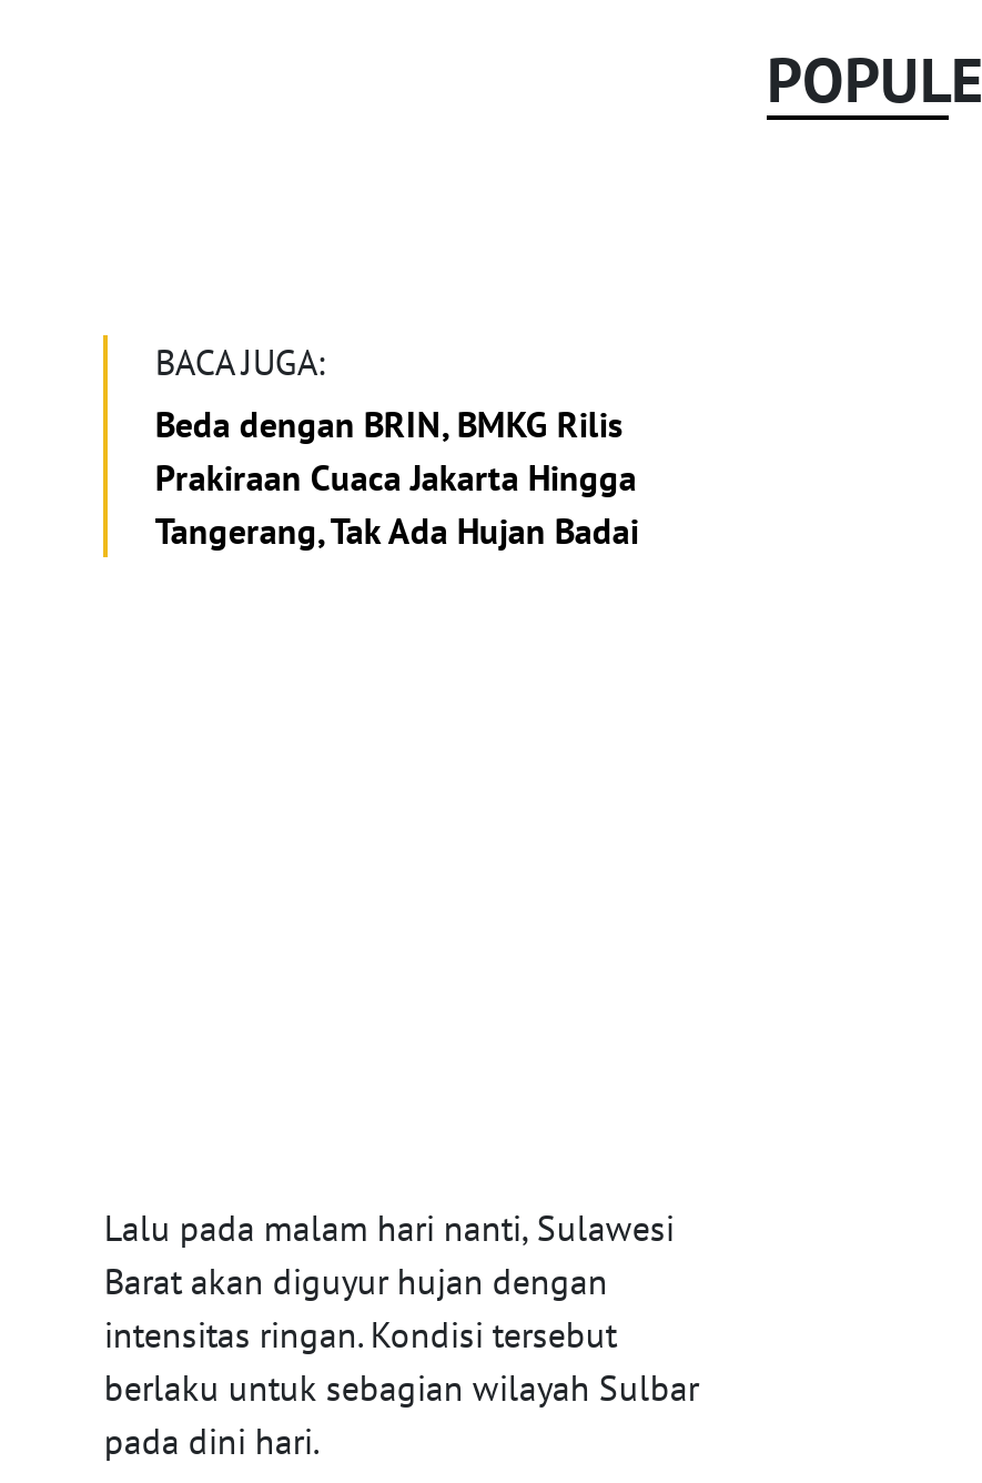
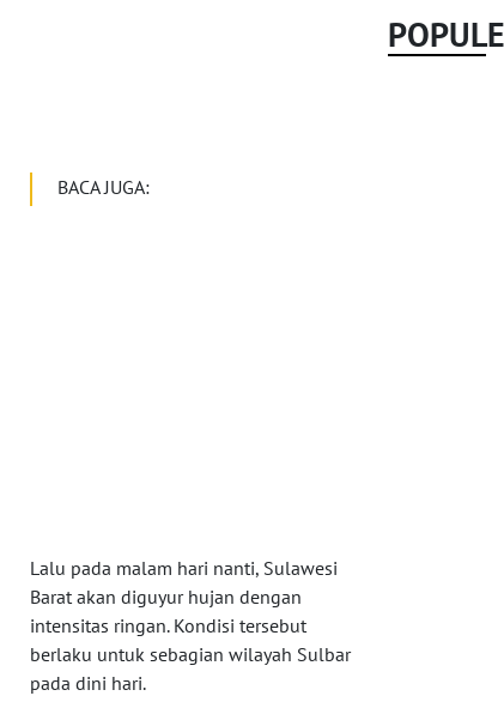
[155,402,639,553] Beda dengan BRIN, BMKG Rilis | Prakiraan Cuaca Jakarta Hingga | Tangerang, Tak Ada Hujan Badai -> none

